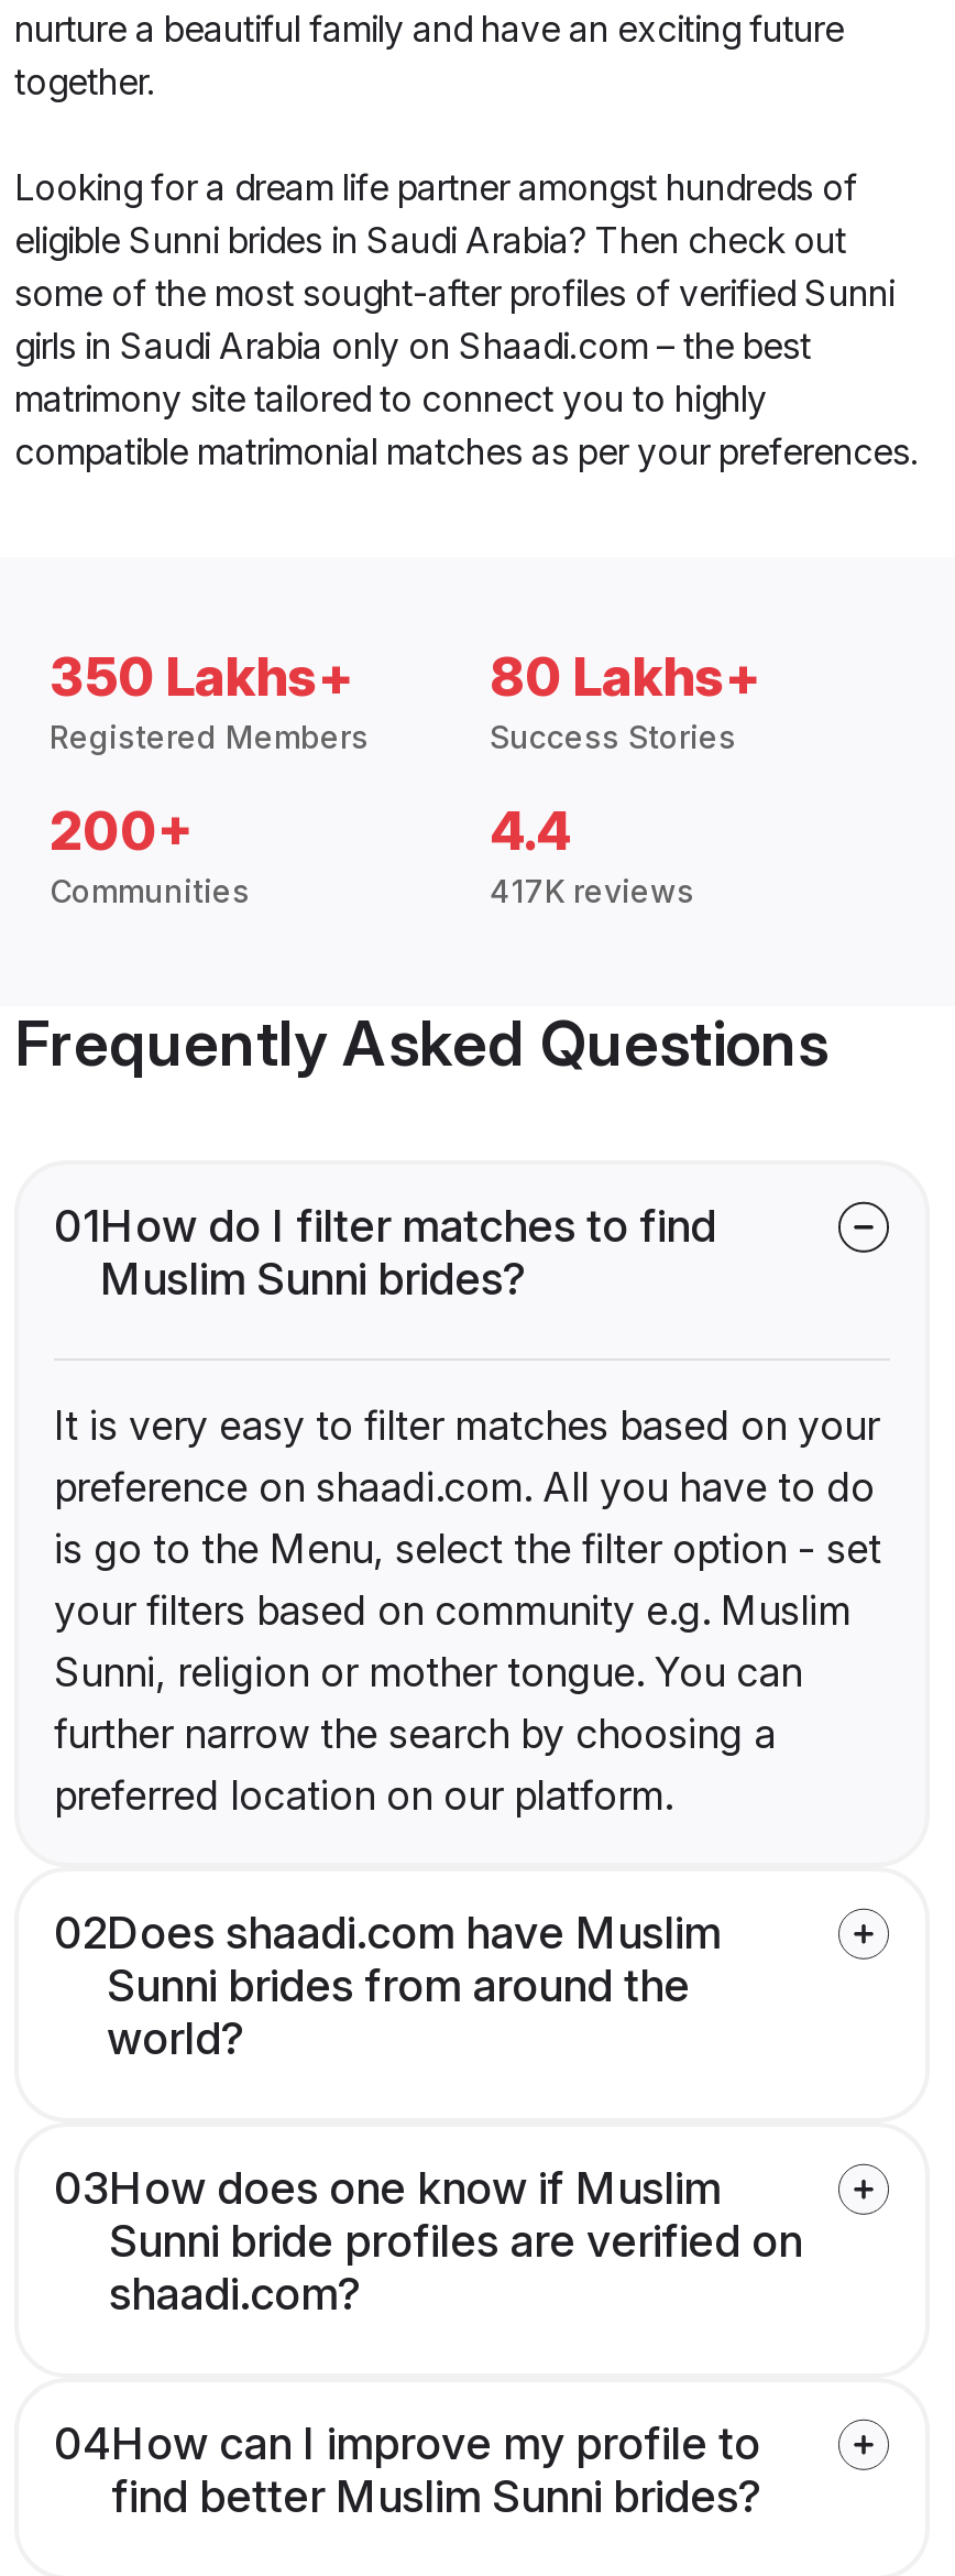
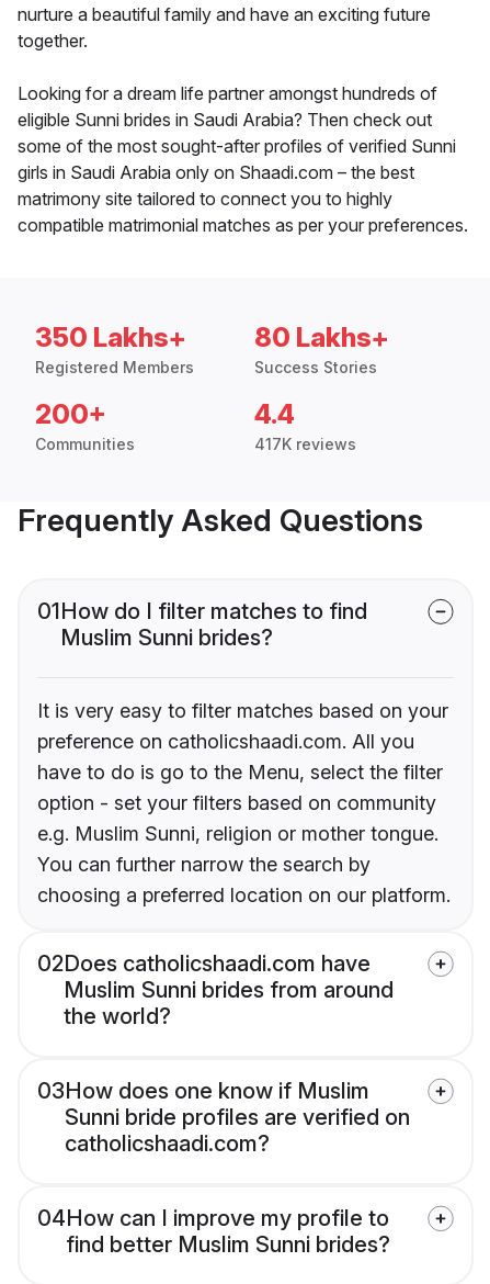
[54,1465,881,1819] preference on shaadi.com. All you have to do | is go to the Menu, select the filter option - set | your filters based on community e.g. Muslim | Sunni, religion or mother tongue. You can | further narrow the search by choosing a | preferred location on our platform. -> [37,730,451,907] preference on catholicshaadi.com. All you | have to do is go to the Menu, select the filter | option - set your filters based on community | e.g. Muslim Sunni, religion or mother tongue. | You can further narrow the search by | choosing a preferred location on our platform.
[54,1907,721,2066] 02Does shaadi.com have Muslim | Sunni brides from around the | world? -> [37,951,394,1030] 02Does catholicshaadi.com have | Muslim Sunni brides from around | the world?
[109,2268,362,2321] shaadi.com? -> [65,1131,270,1157] catholicshaadi.com?

